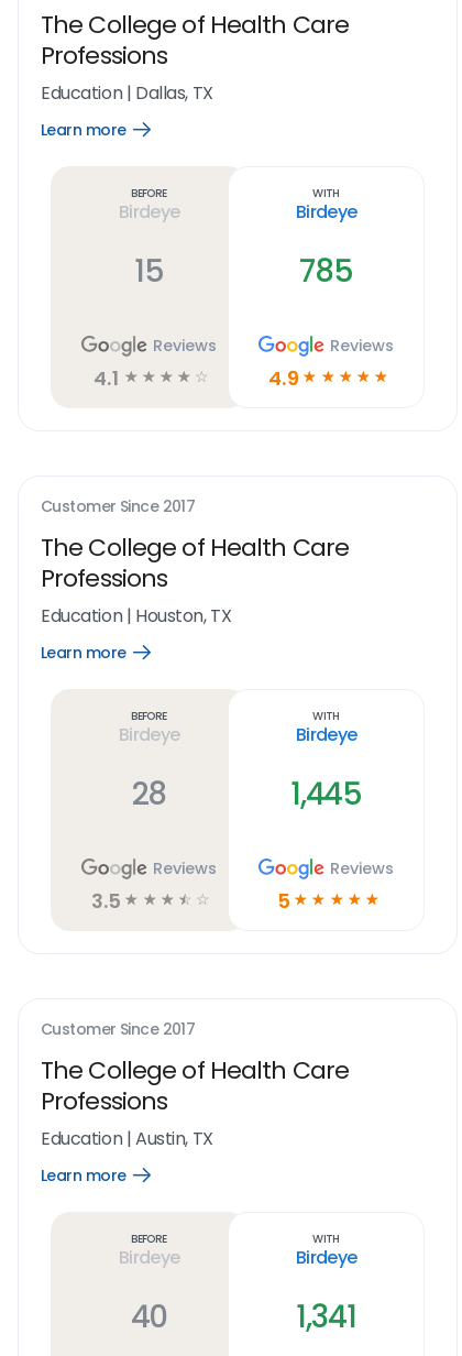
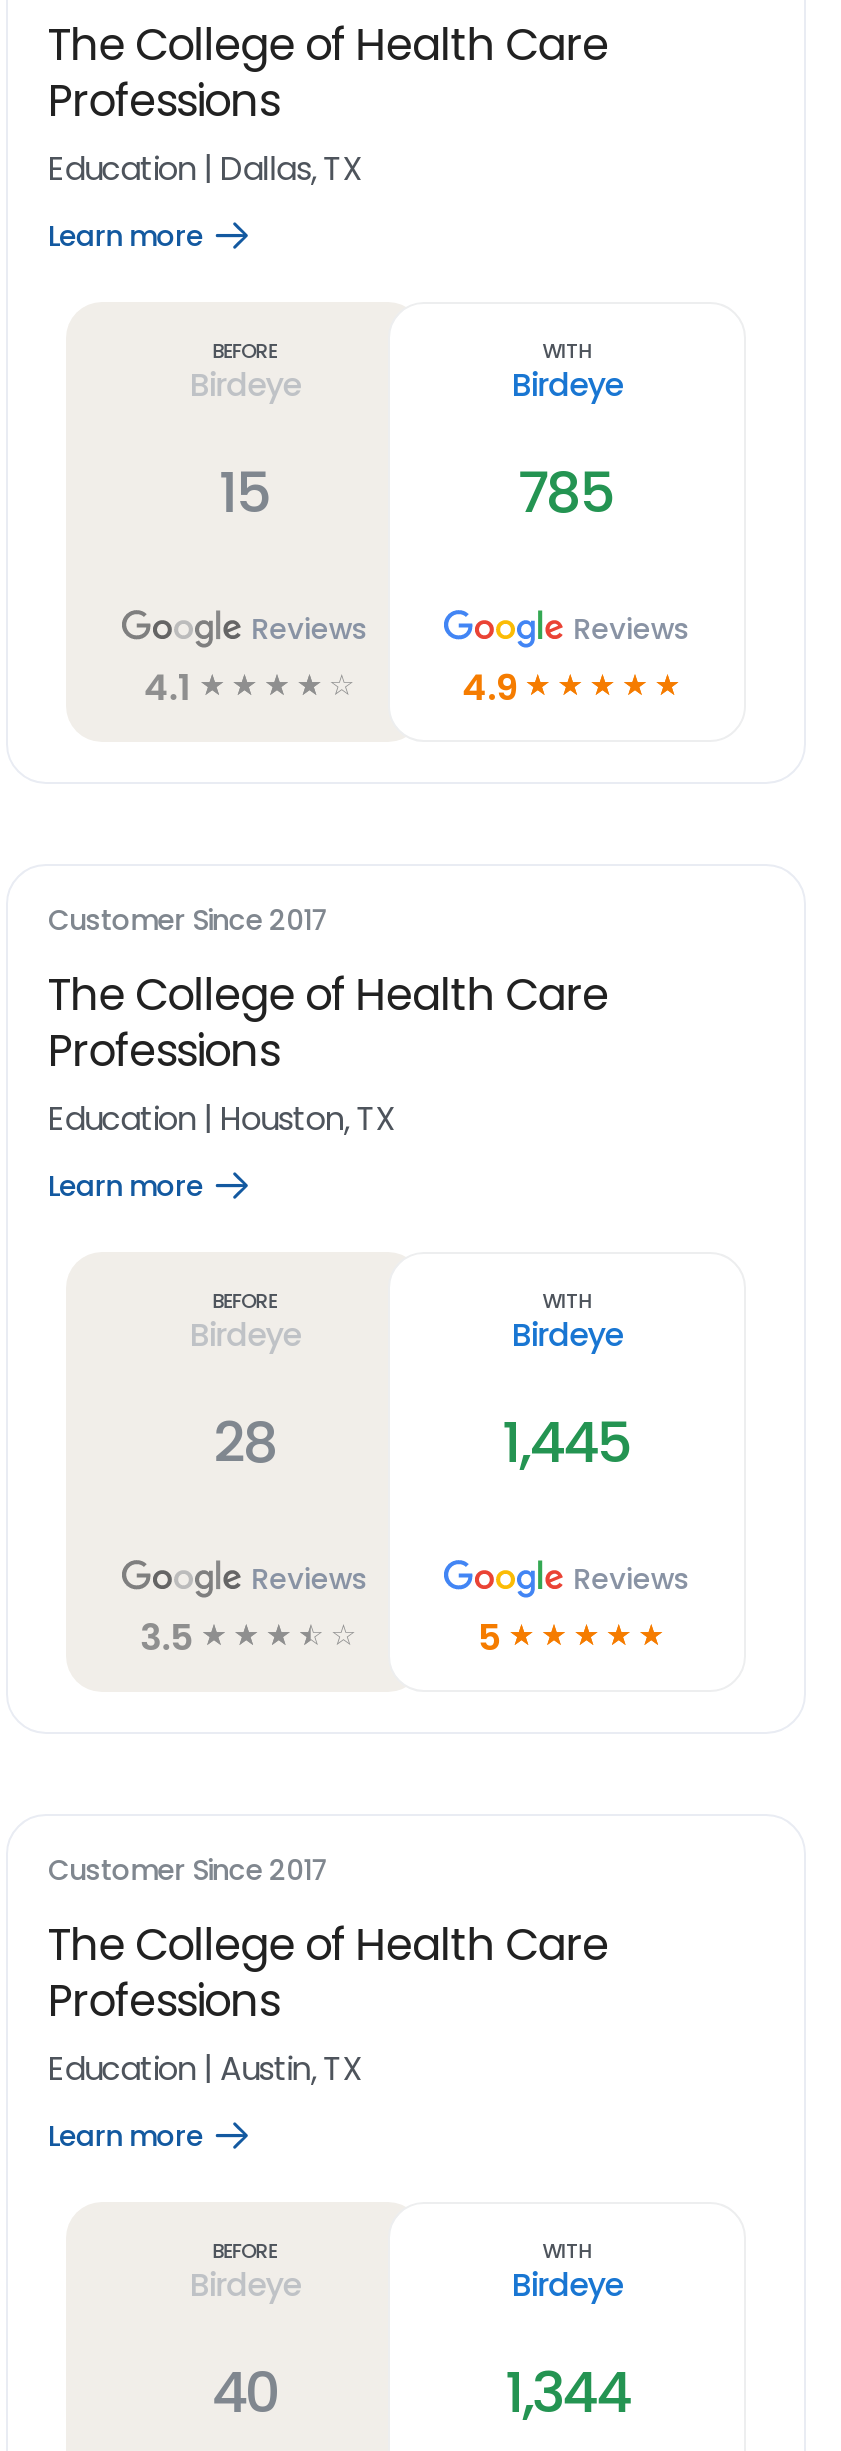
[296,1295,356,1338] 1,341 -> [505,2353,629,2431] 1,344

